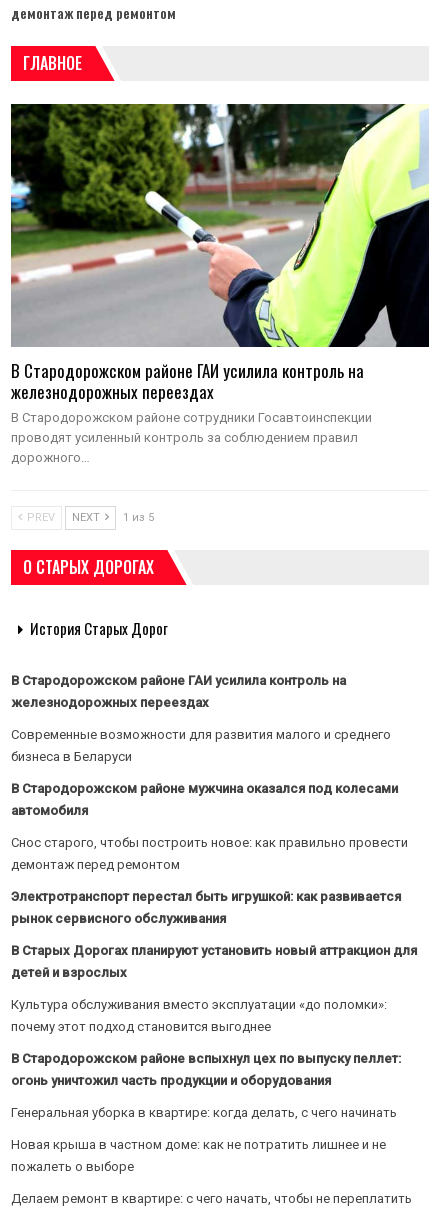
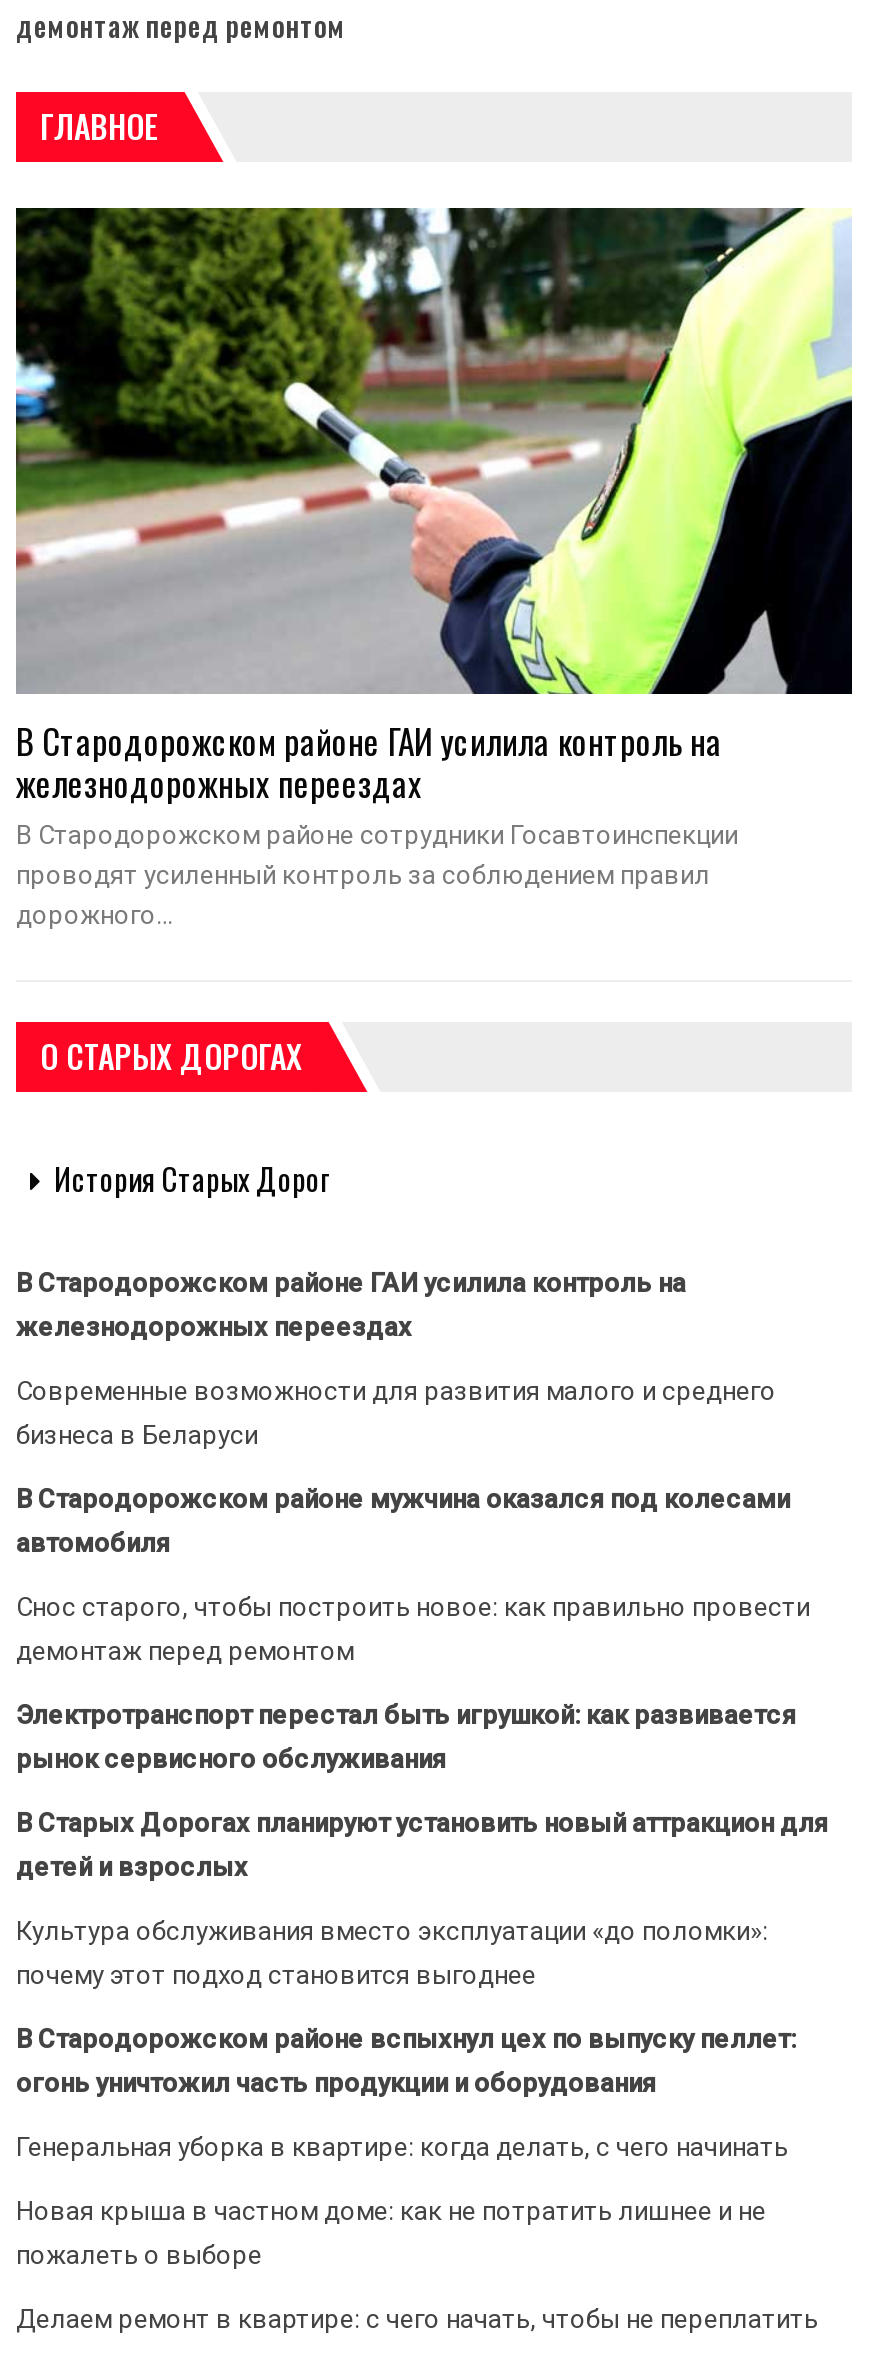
[24,511,154,524] PREV | NEXT | 1 из 5 -> none

